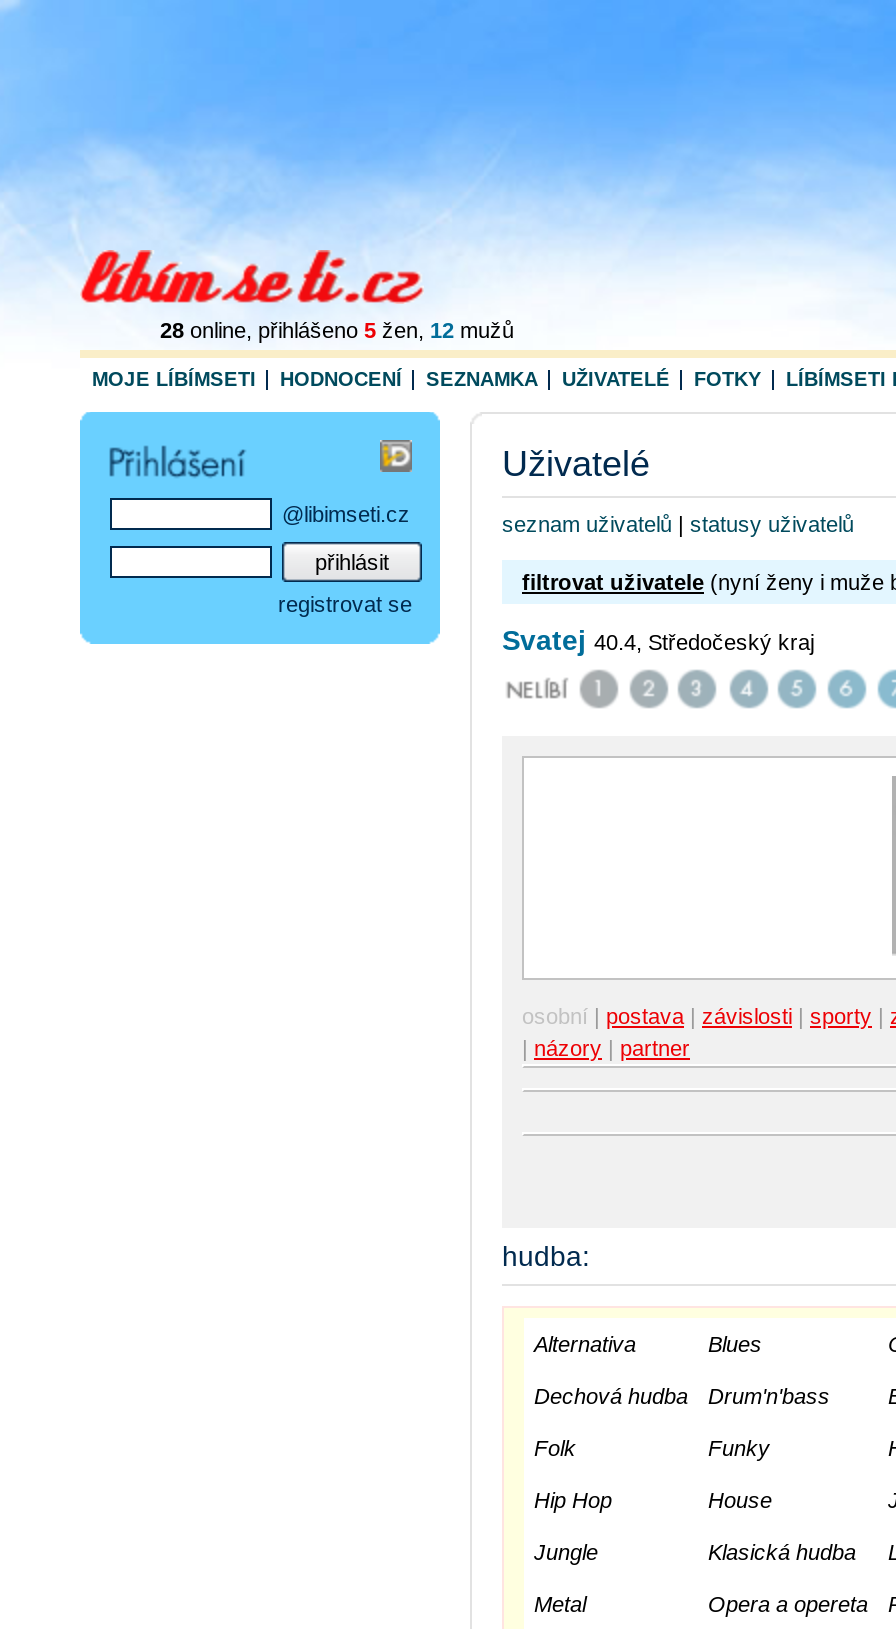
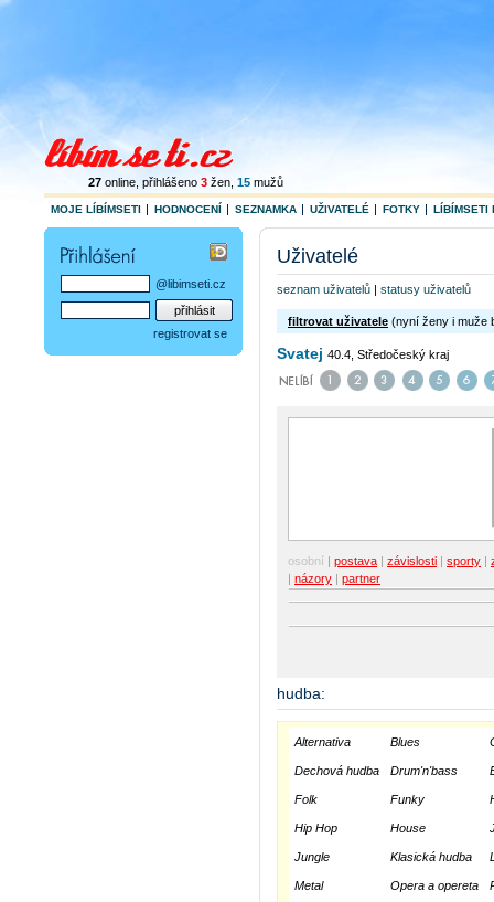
[160,318,514,342] 28 online, přihlášeno 5 žen, 12 mužů -> [88,176,283,189] 27 online, přihlášeno 3 žen, 15 mužů

